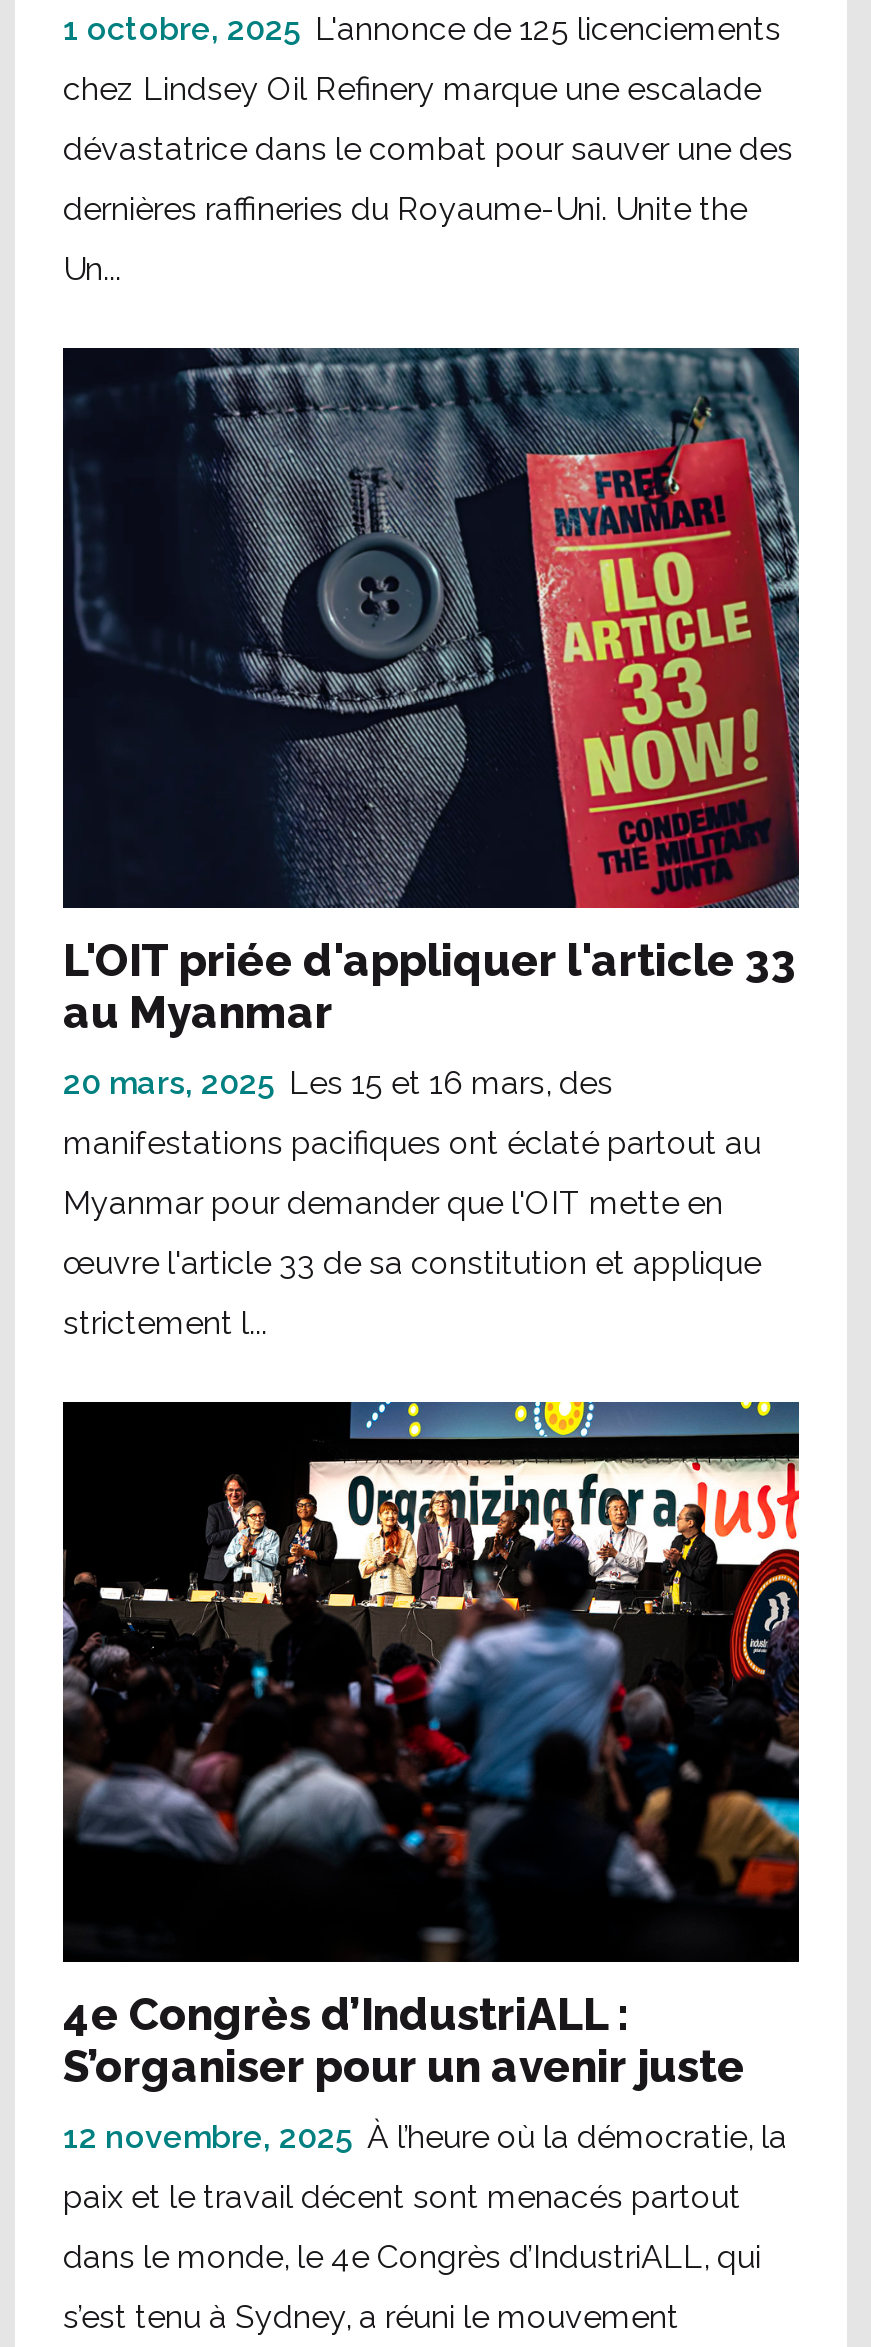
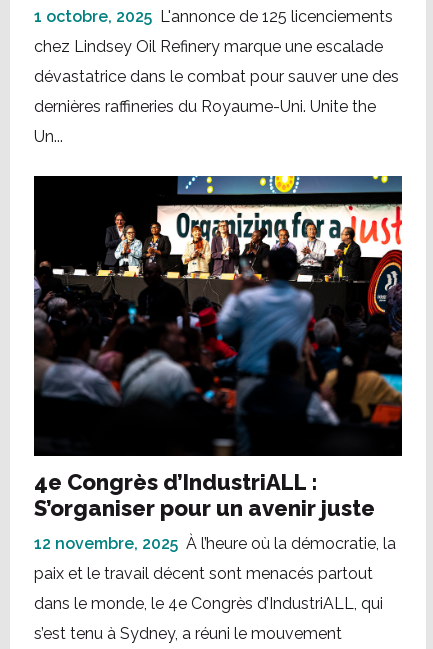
[63,346,801,1342] [image] | L'OIT priée d'appliquer l'article 33 | au Myanmar | 20 mars, 2025 Les 15 et 16 mars, des | manifestations pacifiques ont éclaté partout au | Myanmar pour demander que l'OIT mette en | œuvre l'article 33 de sa constitution et applique | strictement l... -> none

